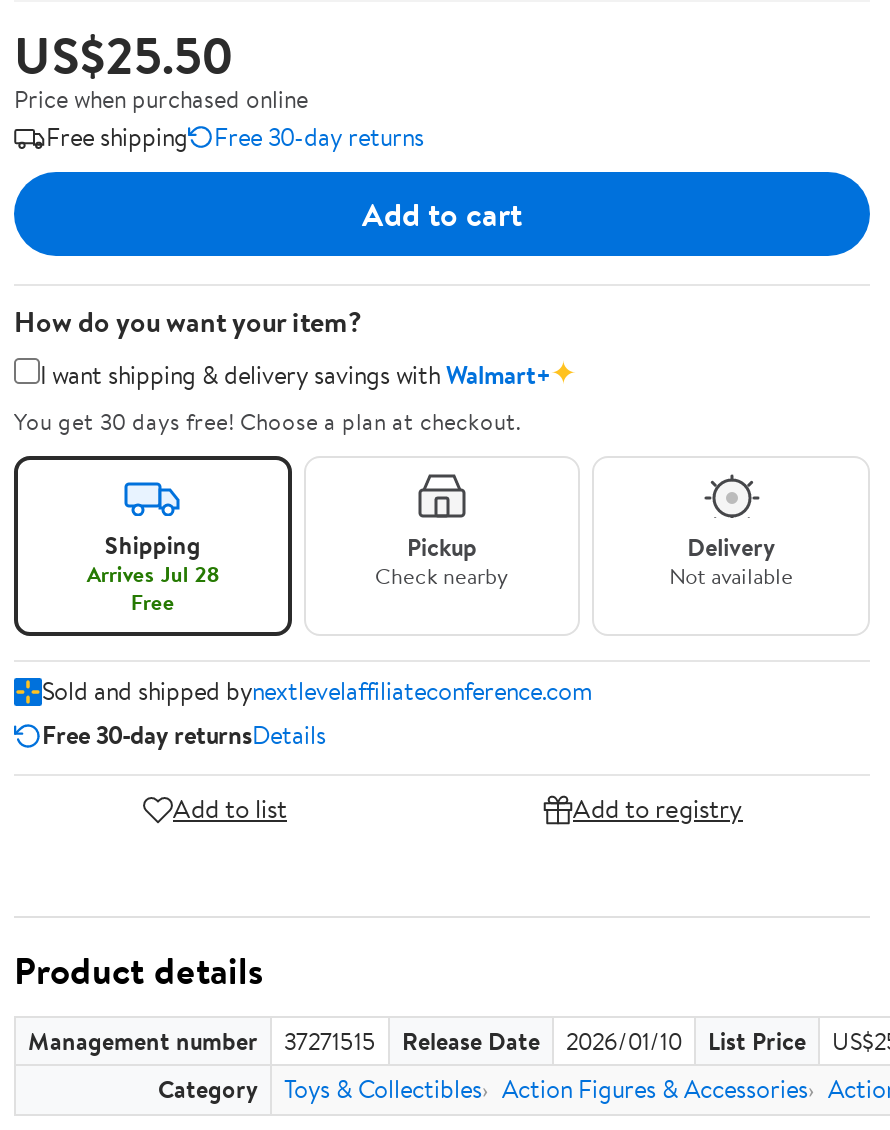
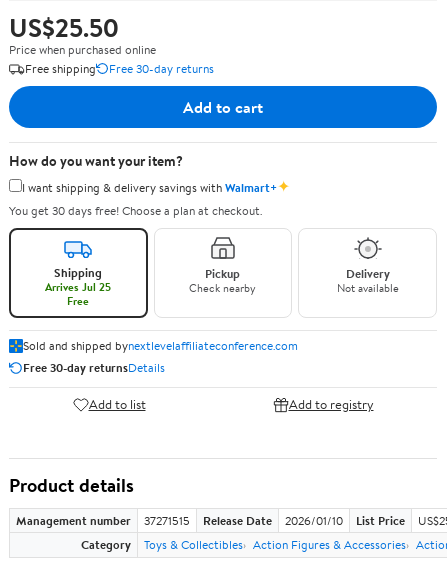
[87,558,219,590] Arrives Jul 28 -> [45,279,111,295] Arrives Jul 25

